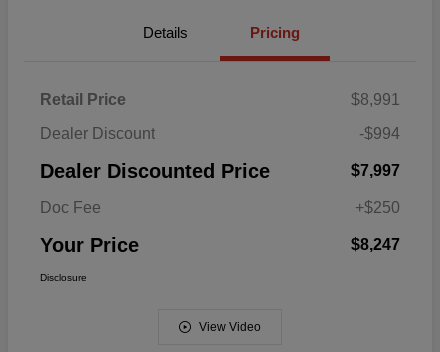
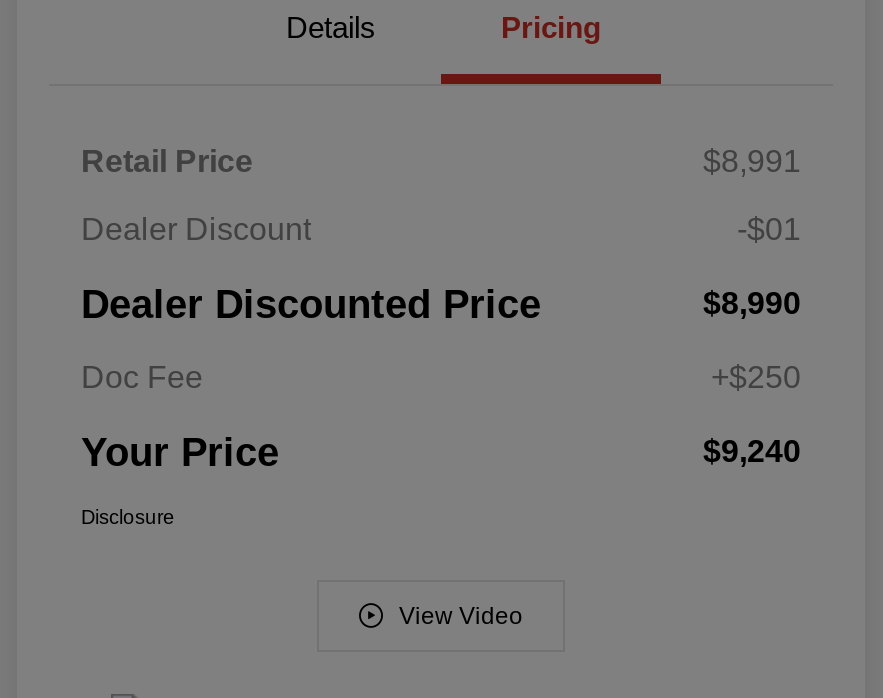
[359,125,400,142] -$994 -> [737,212,801,246] -$01
[351,162,400,179] $7,997 -> [703,286,801,320] $8,990
[351,236,400,253] $8,247 -> [703,434,801,468] $9,240

